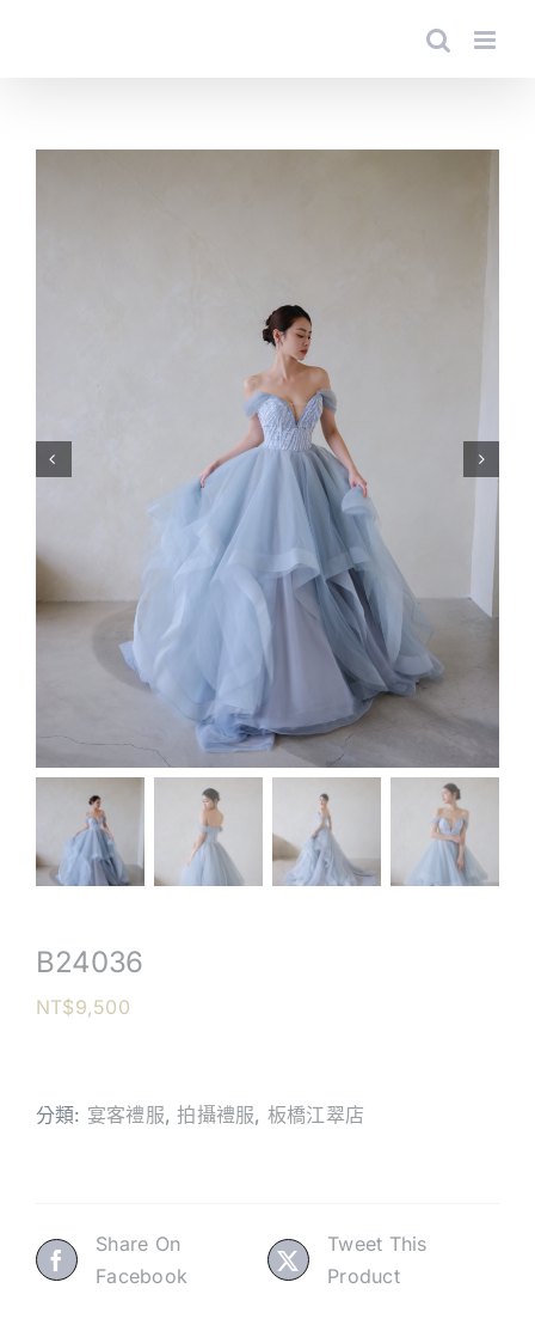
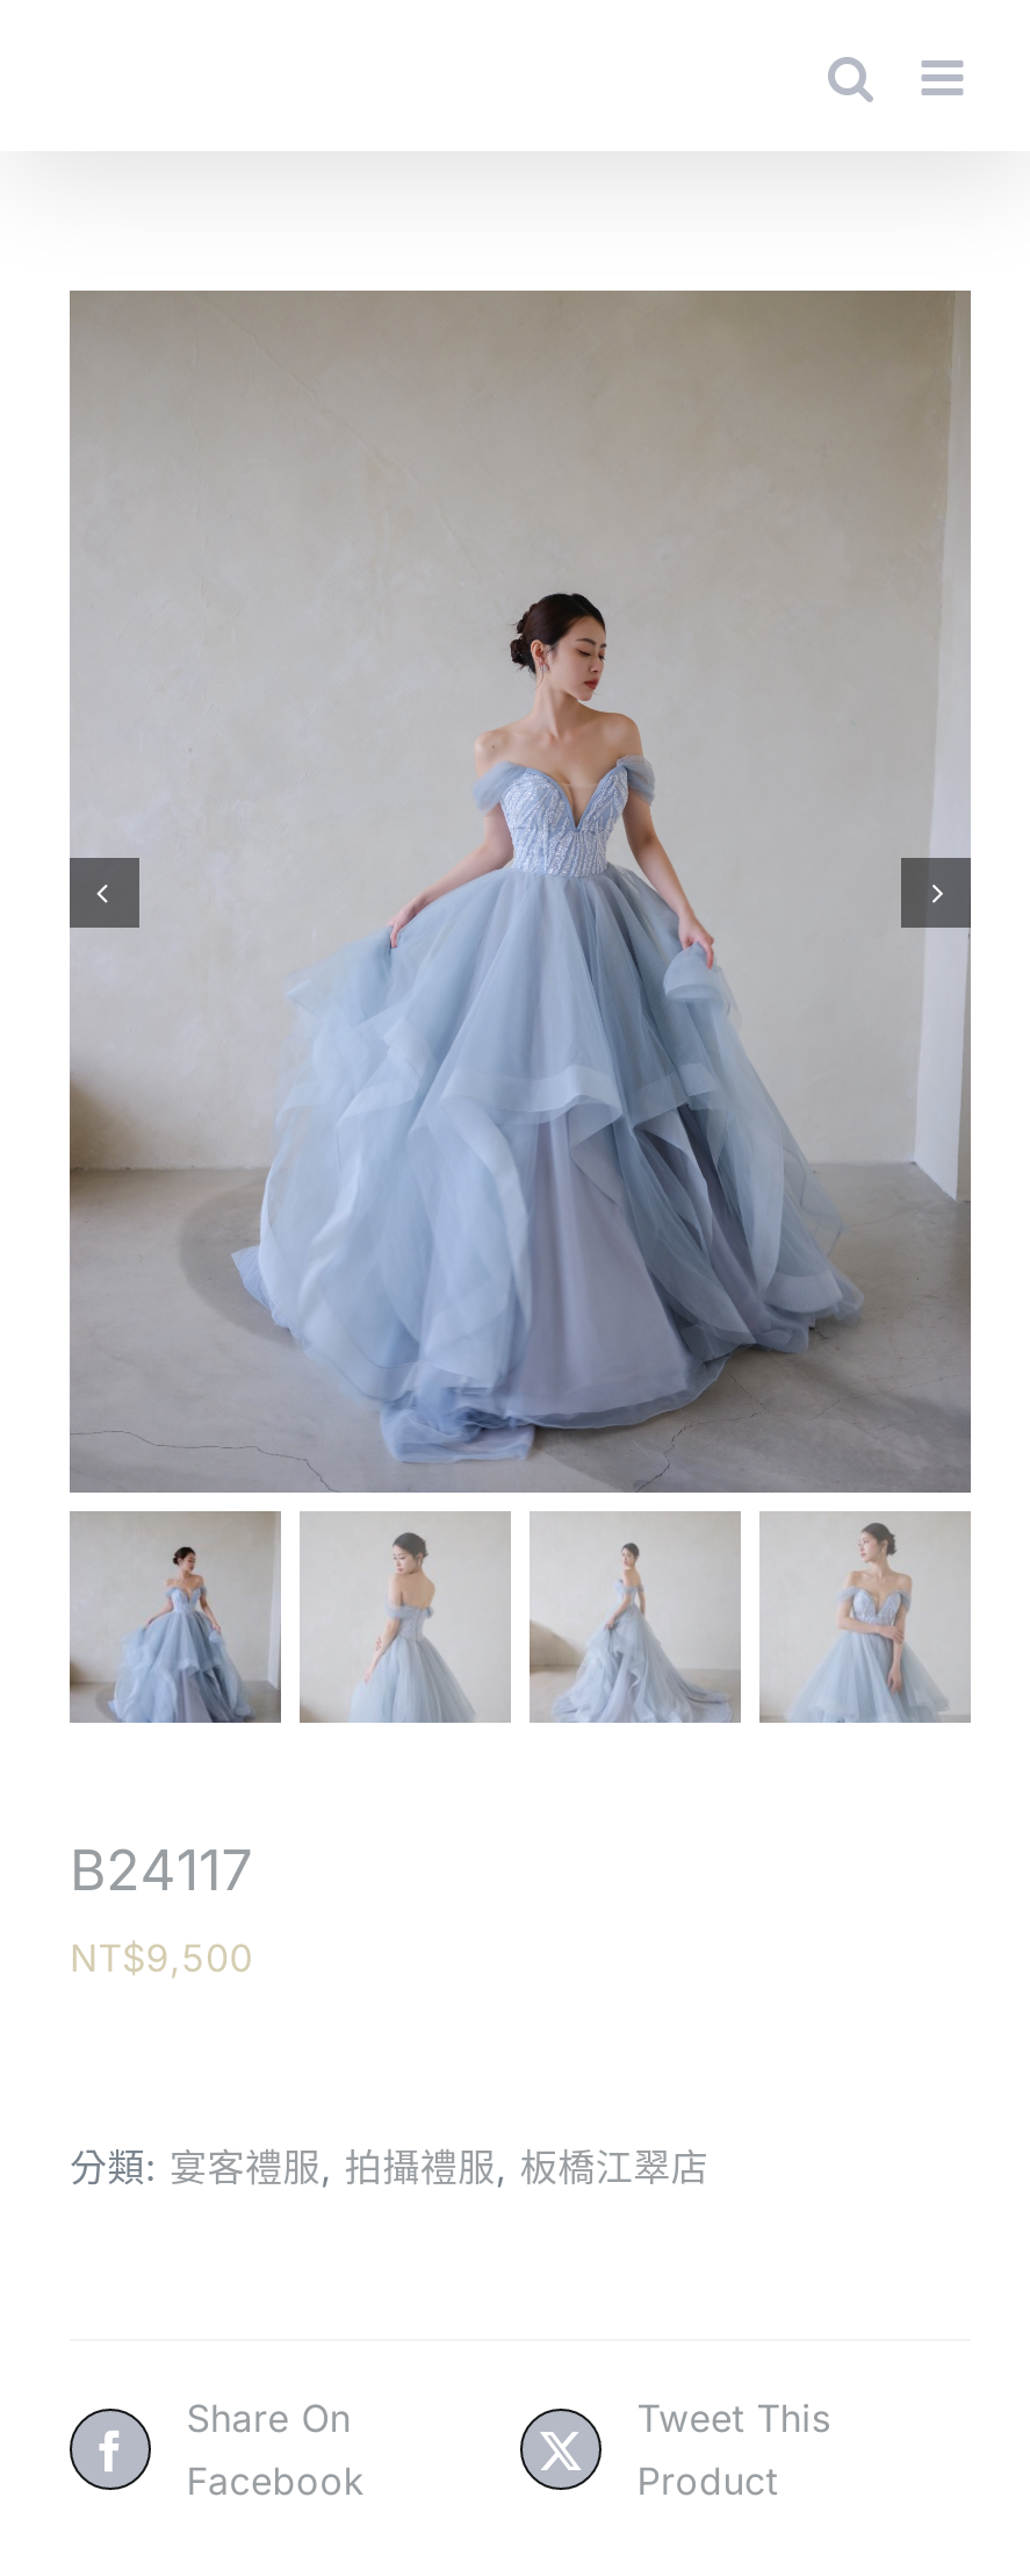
[36,944,143,979] B24036 -> [70,1836,253,1903] B24117

